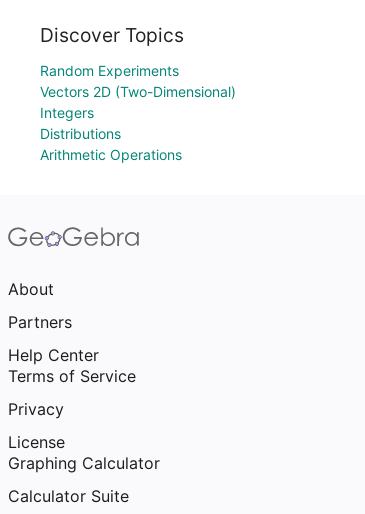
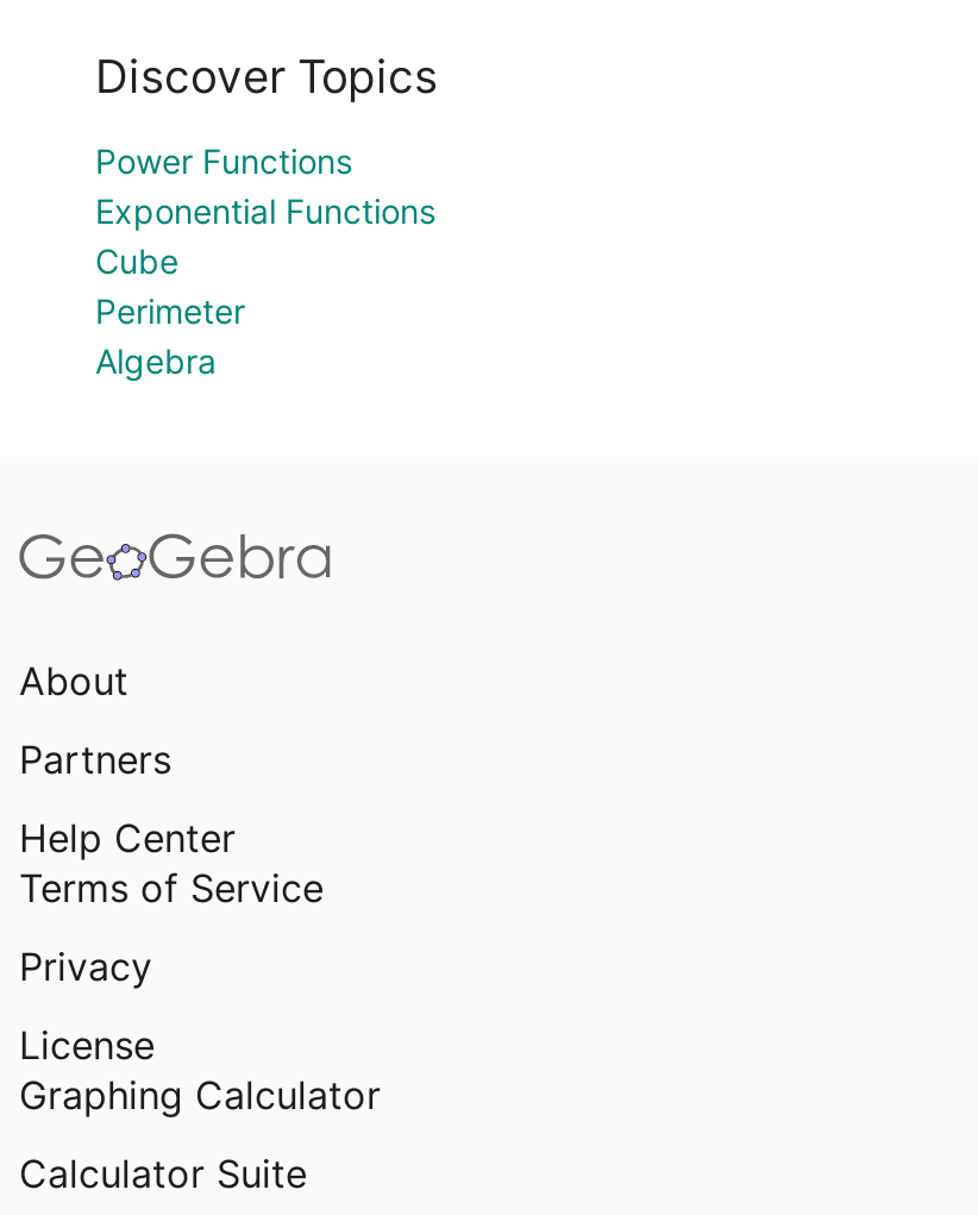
[40,62,236,163] Random Experiments | Vectors 2D (Two-Dimensional) | Integers | Distributions | Arithmetic Operations -> [95,140,435,381] Power Functions | Exponential Functions | Cube | Perimeter | Algebra

